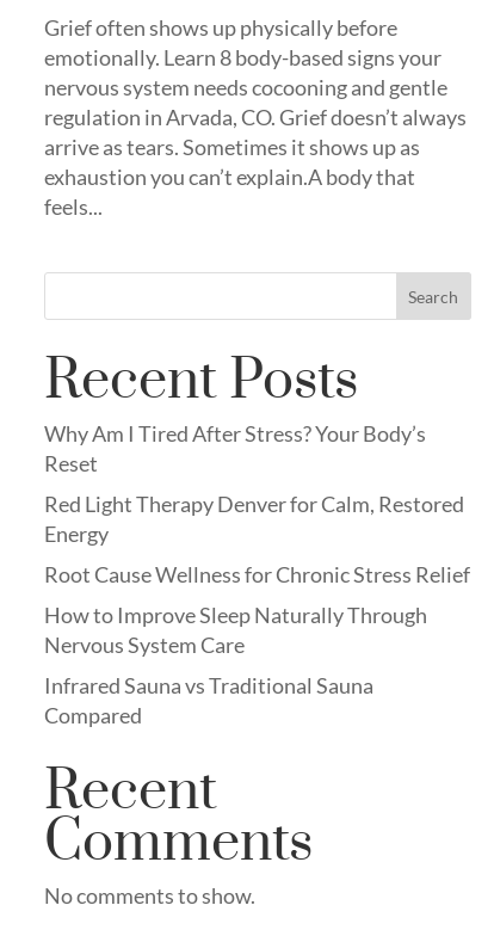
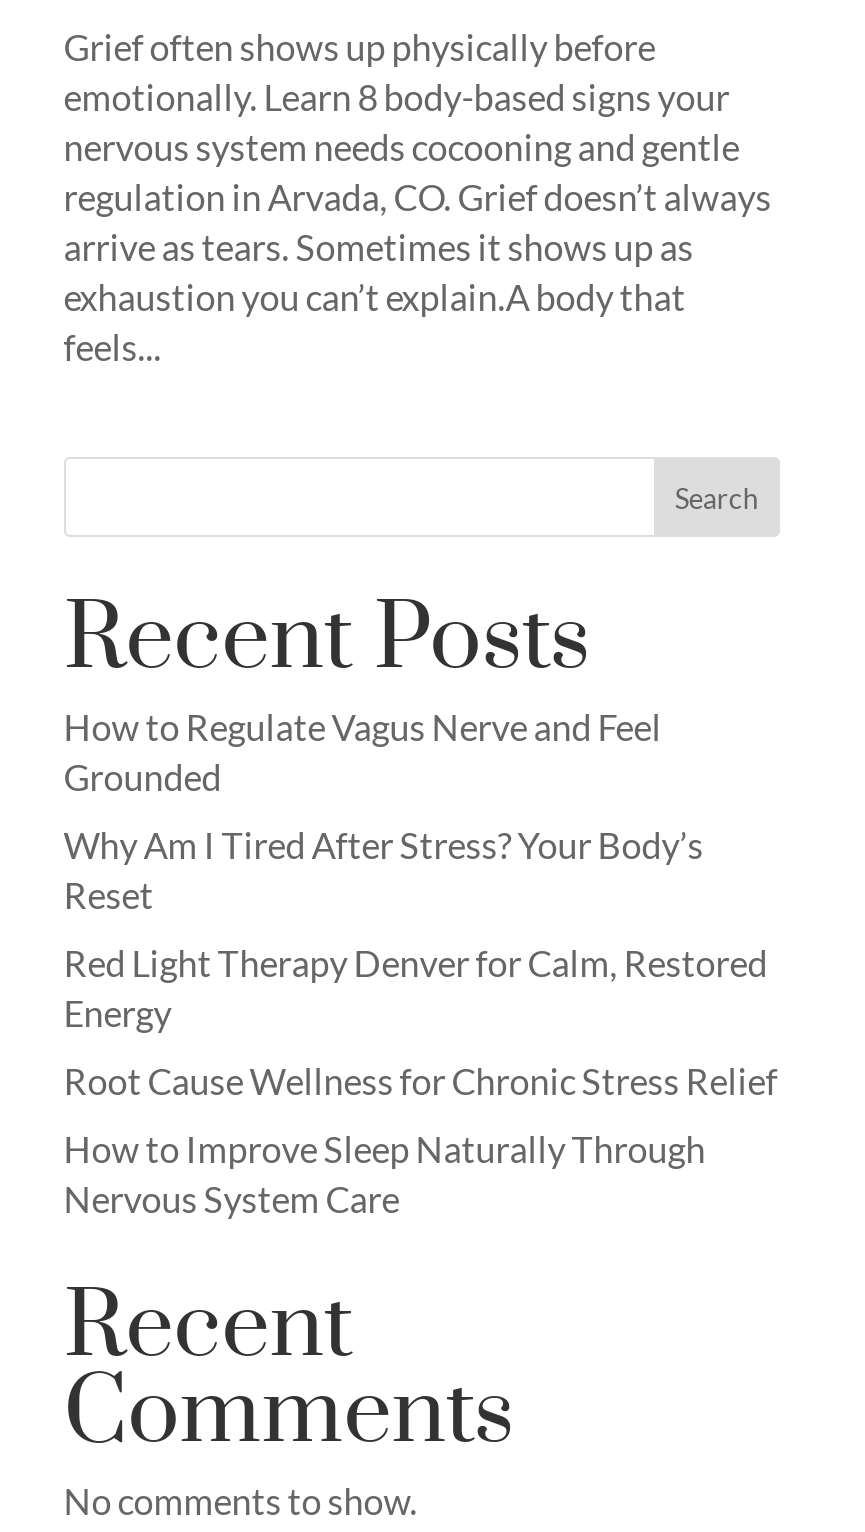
none -> [64,705,662,799] How to Regulate Vagus Nerve and Feel | Grounded
moved [44,420,470,658] -> [64,823,778,1221]: Why Am I Tired After Stress? Your Body’s | Reset | Red Light Therapy Denver for Calm, Restored | Energy | Root Cause Wellness for Chronic Stress Relief | How to Improve Sleep Naturally Through | Nervous System Care
[44,672,373,728] Infrared Sauna vs Traditional Sauna | Compared -> none

